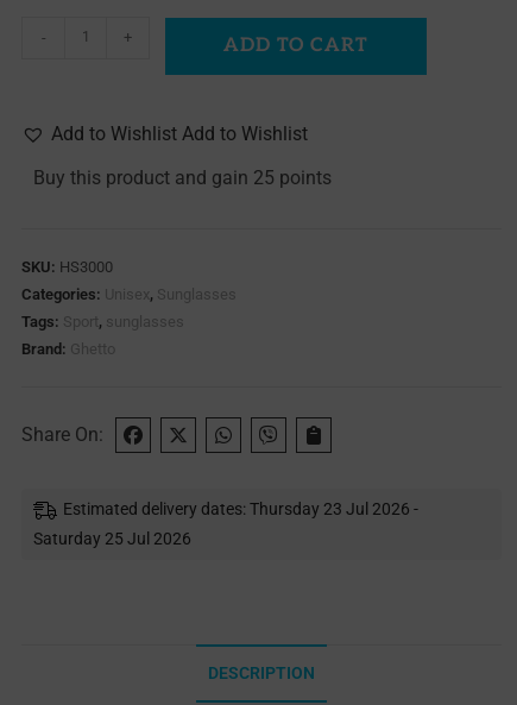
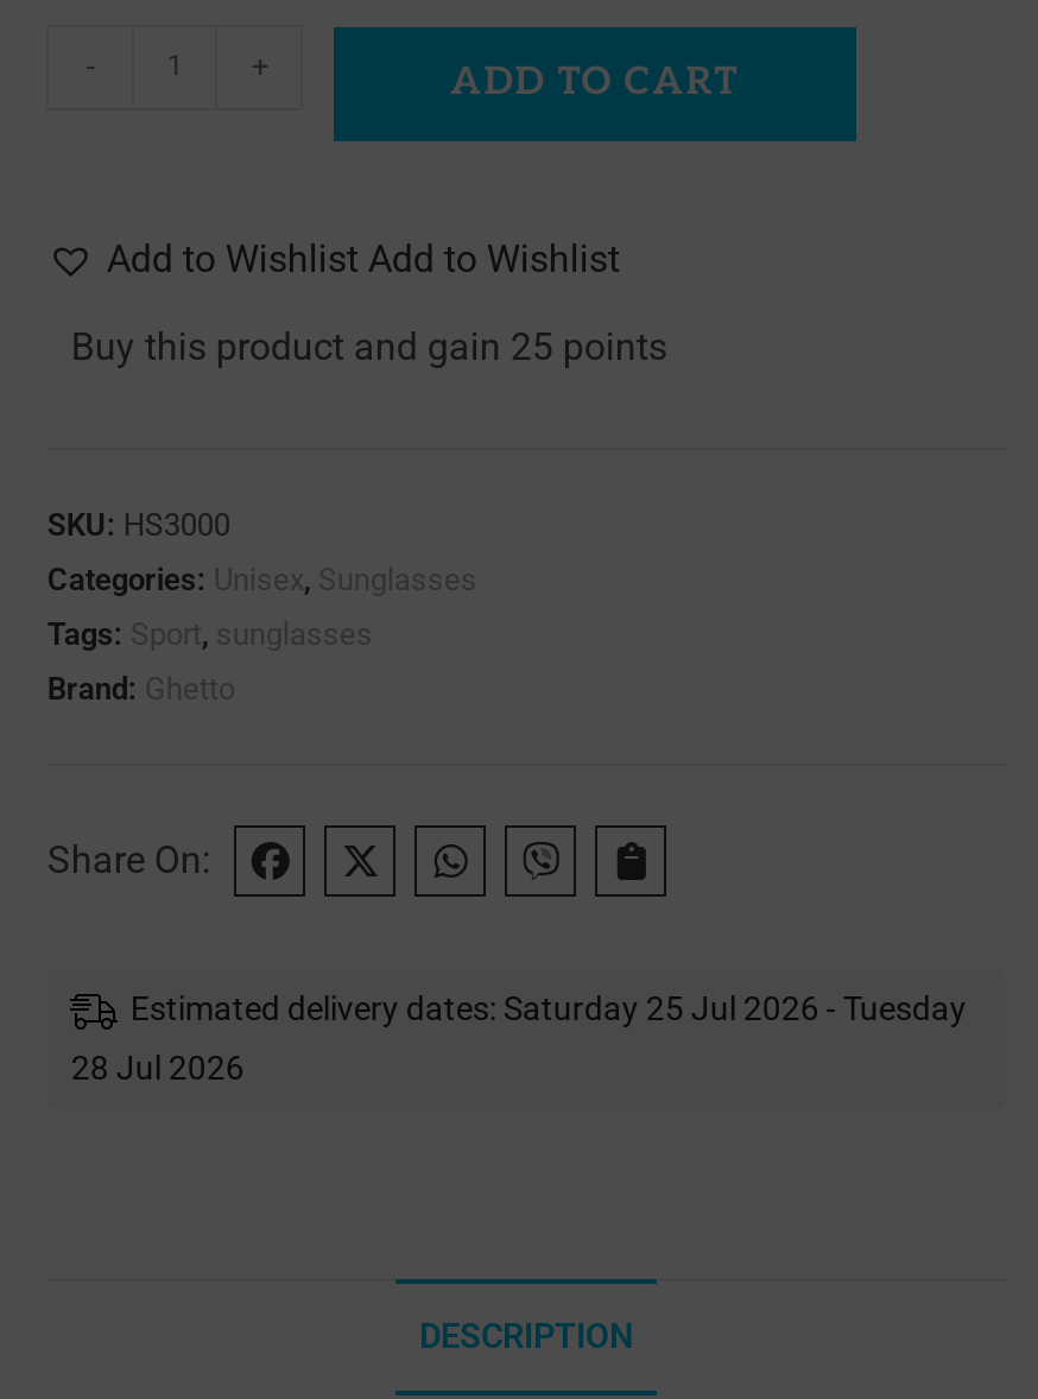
[63,499,419,518] Estimated delivery dates: Thursday 23 Jul 2026 - -> [130,989,967,1027] Estimated delivery dates: Saturday 25 Jul 2026 - Tuesday
[34,529,192,548] Saturday 25 Jul 2026 -> [71,1048,244,1086] 28 Jul 2026

